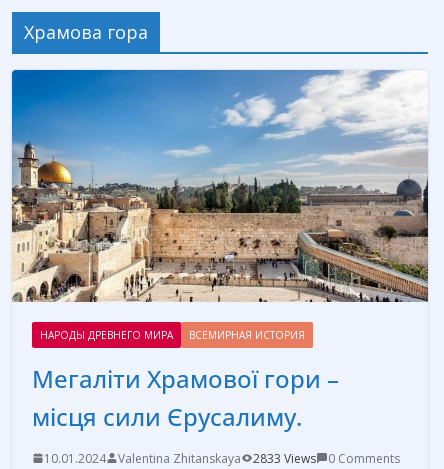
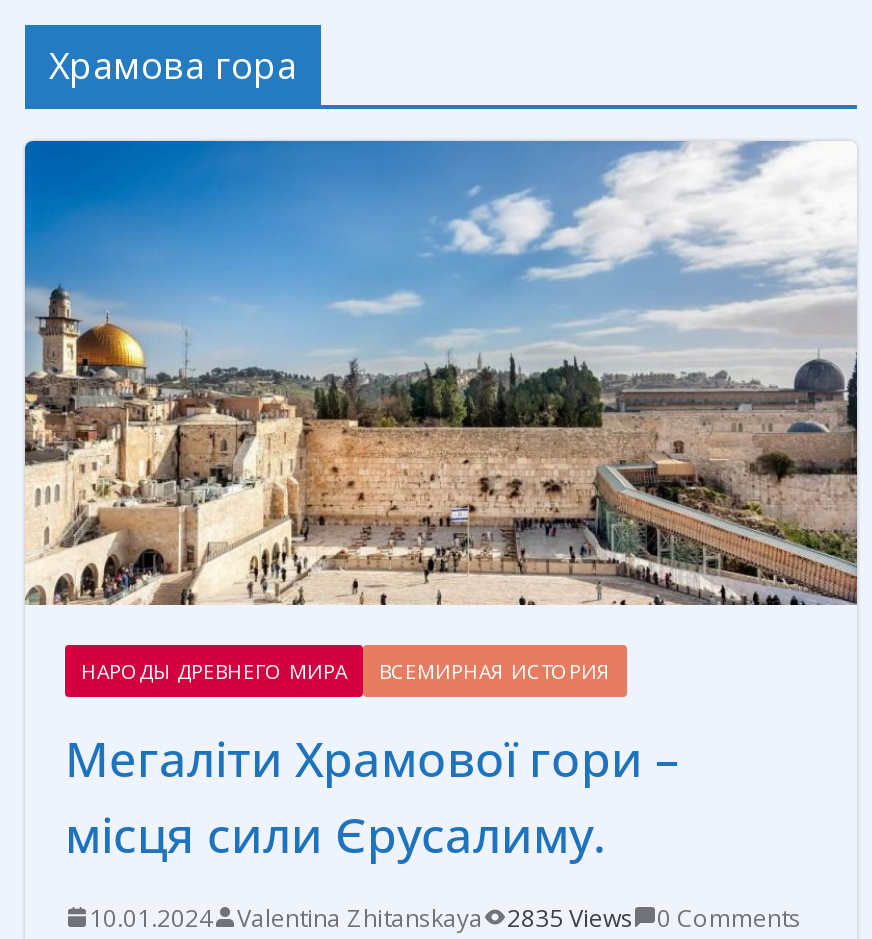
[44,450,400,467] 10.01.2024 Valentina Zhitanskaya 2833 Views 0 Comments -> [89,901,801,935] 10.01.2024 Valentina Zhitanskaya 2835 Views 0 Comments

